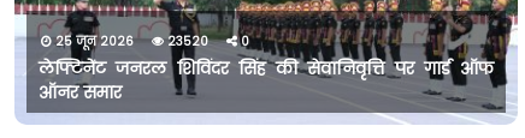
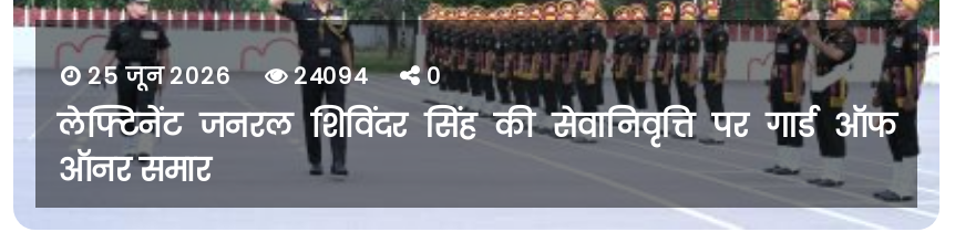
[51,32,249,50] 25 जून 2026 23520 0 -> [81,60,442,93] 25 जून 2026 24094 0

